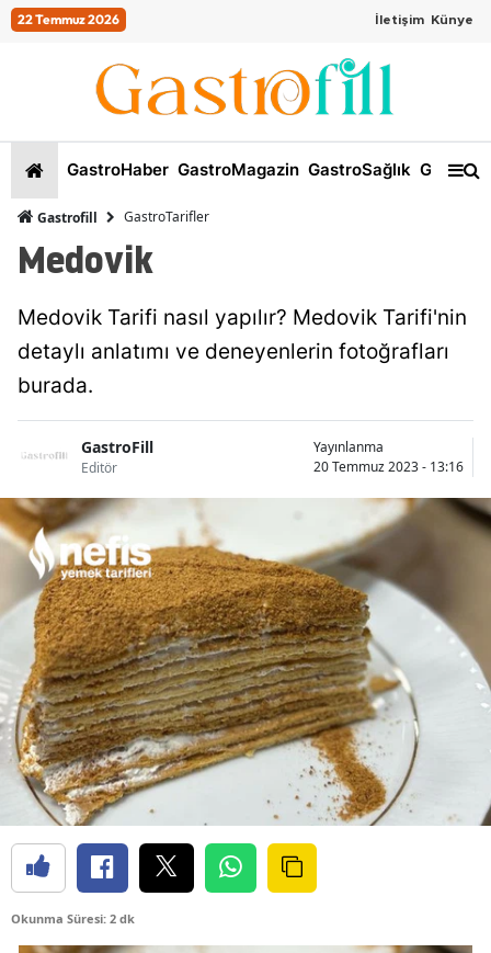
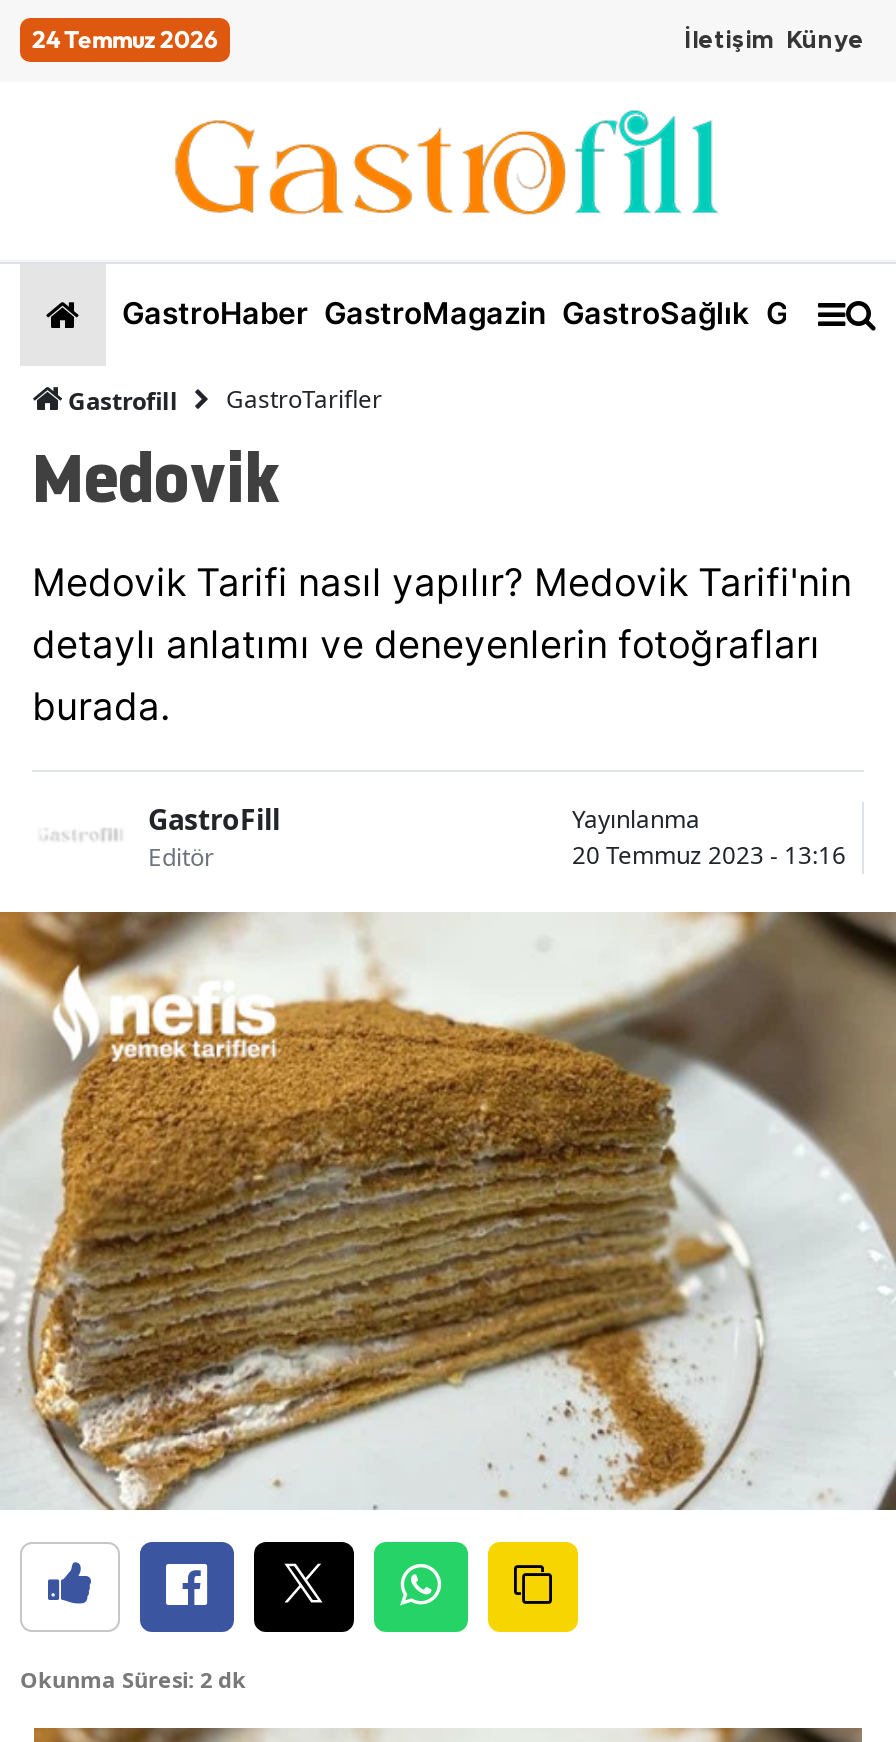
[18,11,119,27] 22 Temmuz 2026 -> [32,24,218,54] 24 Temmuz 2026

